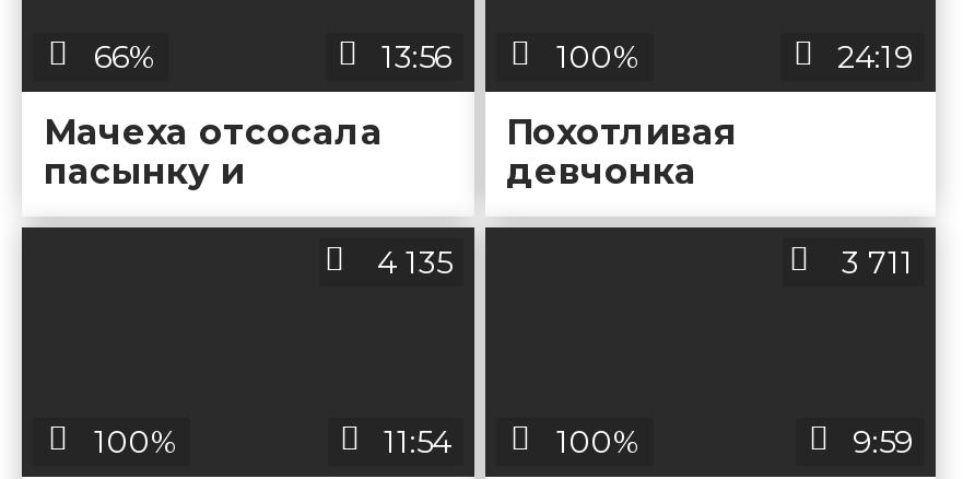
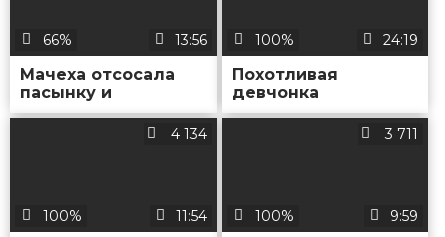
[377,243,451,282] 4 135 -> [170,125,206,143] 4 134

